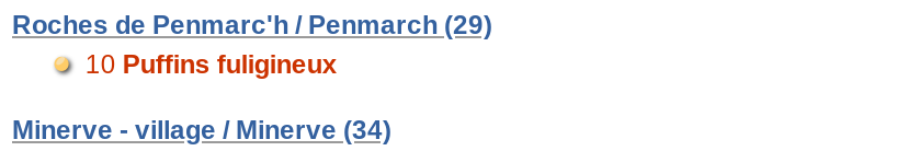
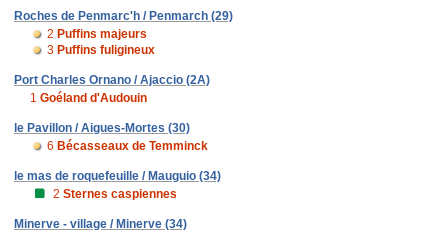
[85,49,338,80] 10 Puffins fuligineux -> [14,27,221,201] 2 Puffins majeurs | 3 Puffins fuligineux | Port Charles Ornano / Ajaccio (2A) | 1 Goéland d'Audouin | le Pavillon / Aigues-Mortes (30) | 6 Bécasseaux de Temminck | le mas de roquefeuille / Mauguio (34) | 2 Sternes caspiennes

